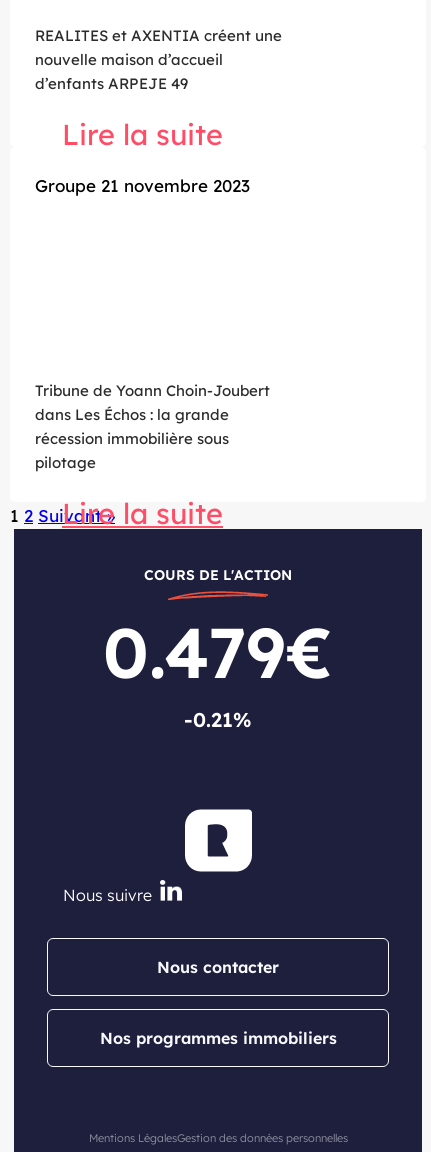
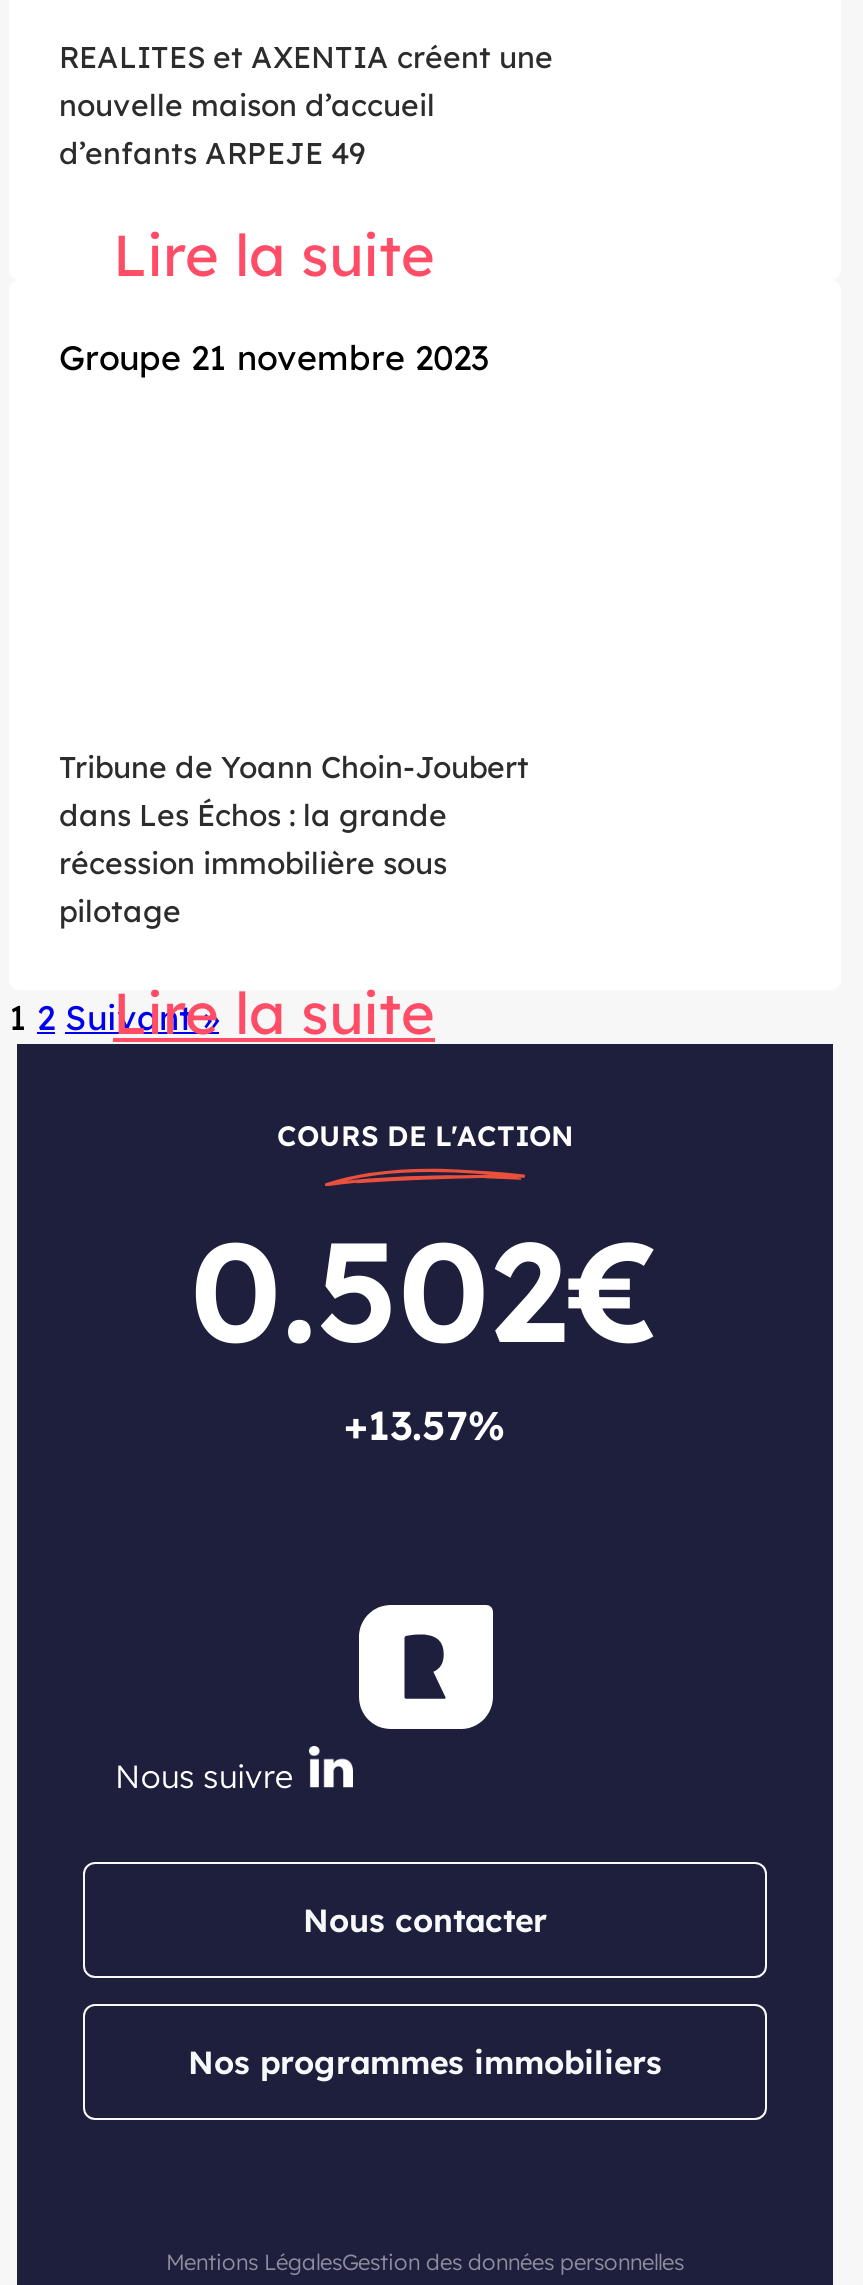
[103,608,333,696] 0.479€ -> [190,1201,660,1377] 0.502€
[184,707,252,732] -0.21% -> [344,1399,506,1449] +13.57%

